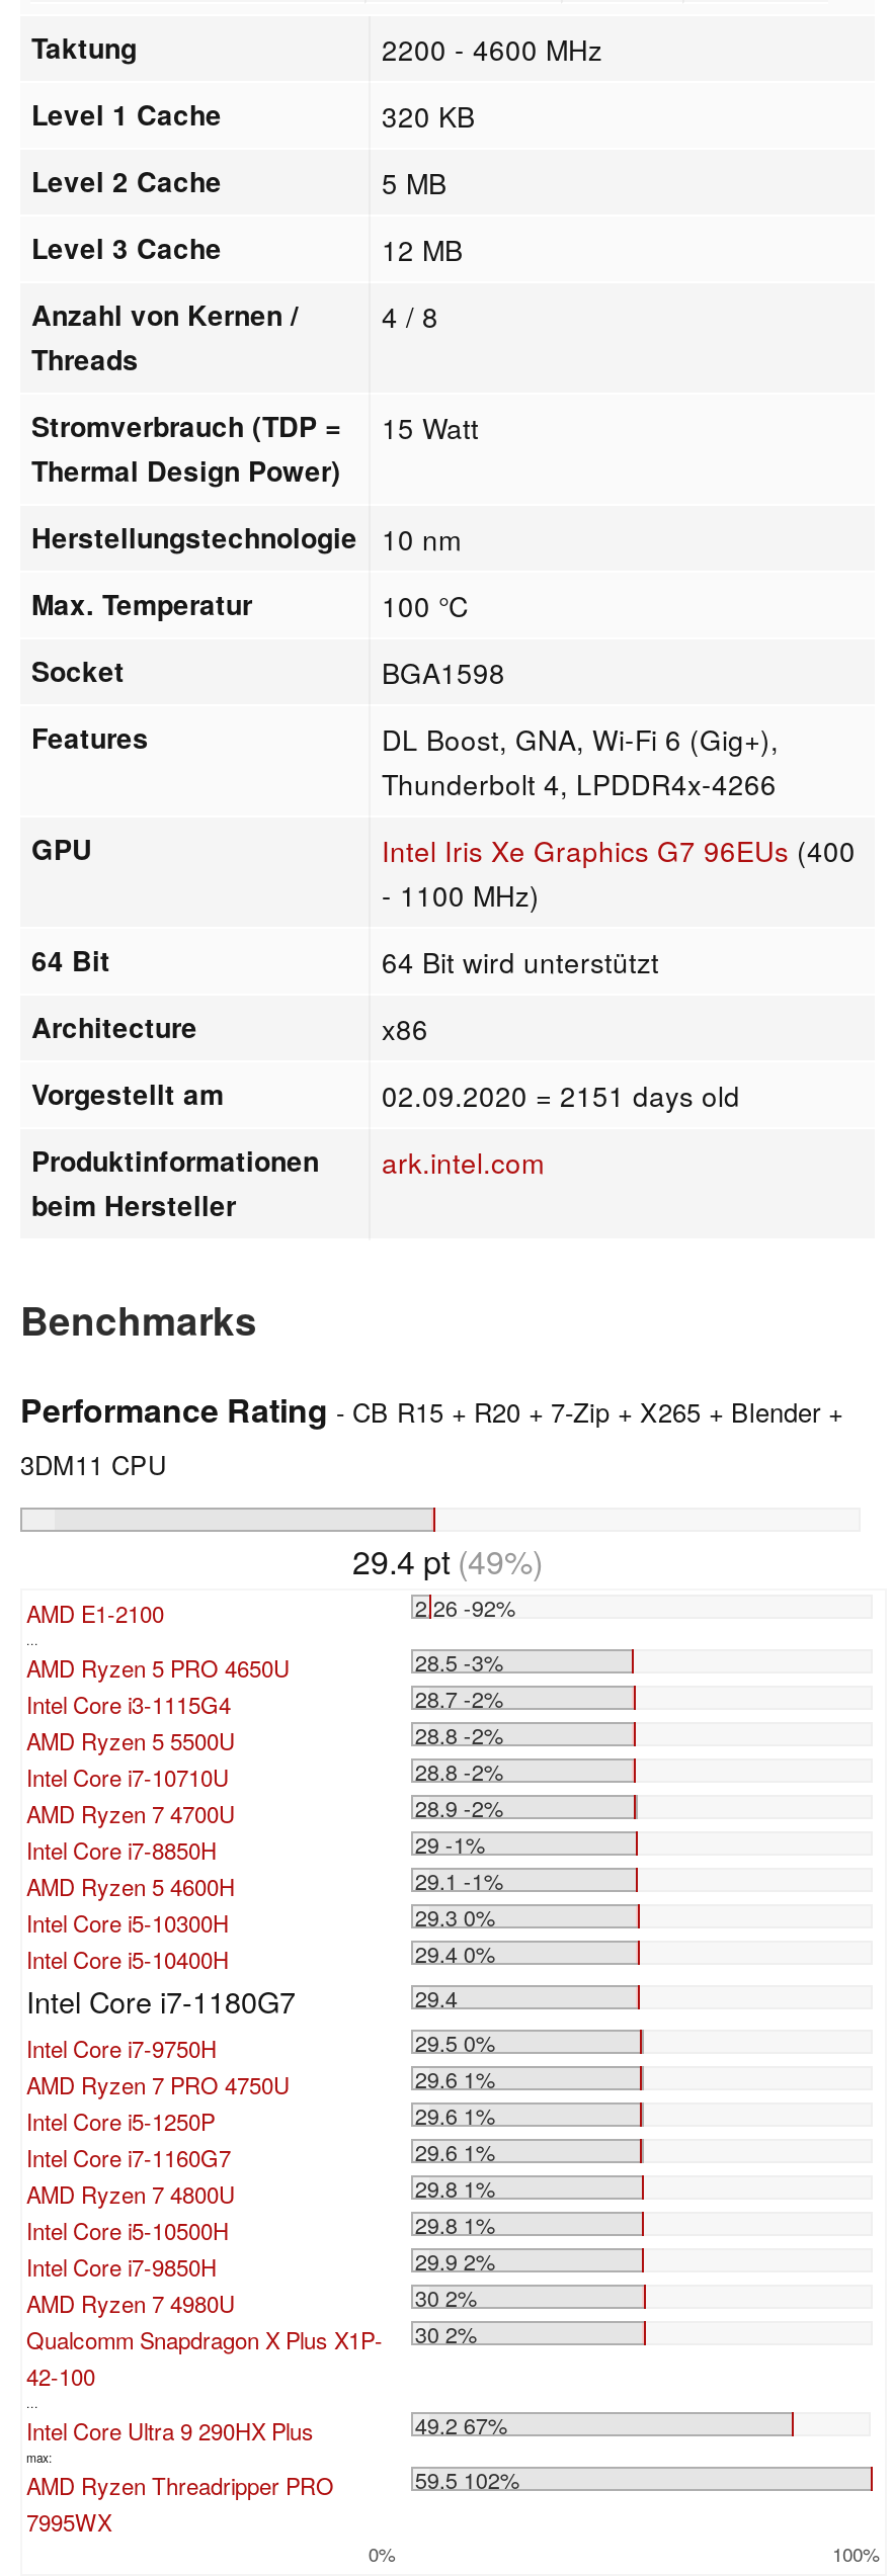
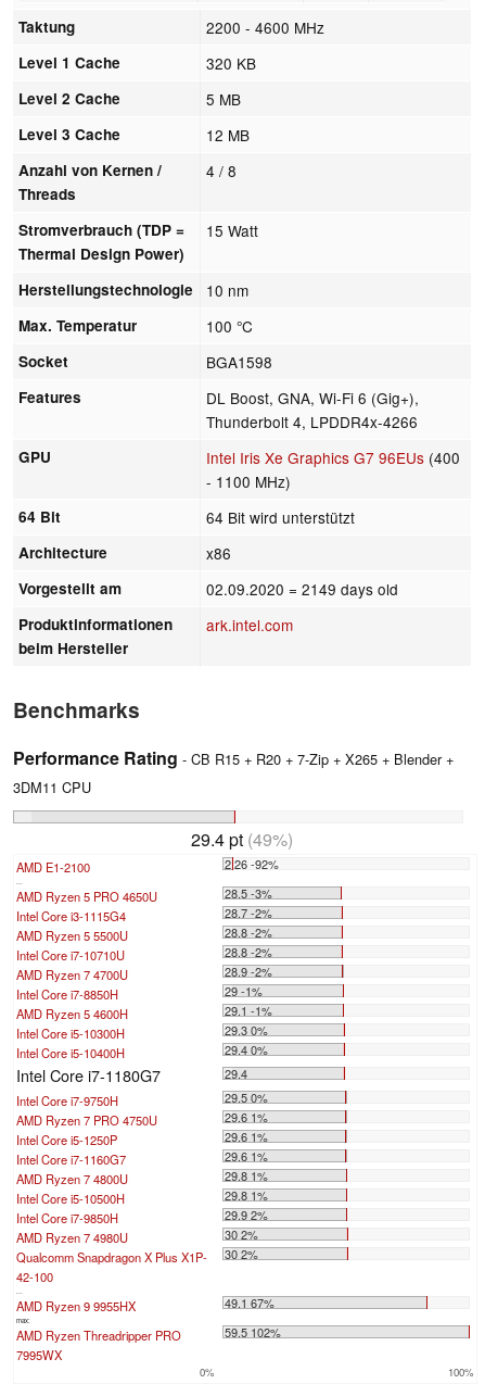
[381,1074,740,1114] 02.09.2020 = 2151 days old -> [207,578,399,599] 02.09.2020 = 2149 days old
[26,2407,508,2445] Intel Core Ultra 9 290HX Plus | 49.2 67% -> [16,1293,274,1314] AMD Ryzen 9 9955HX | 49.1 67%

